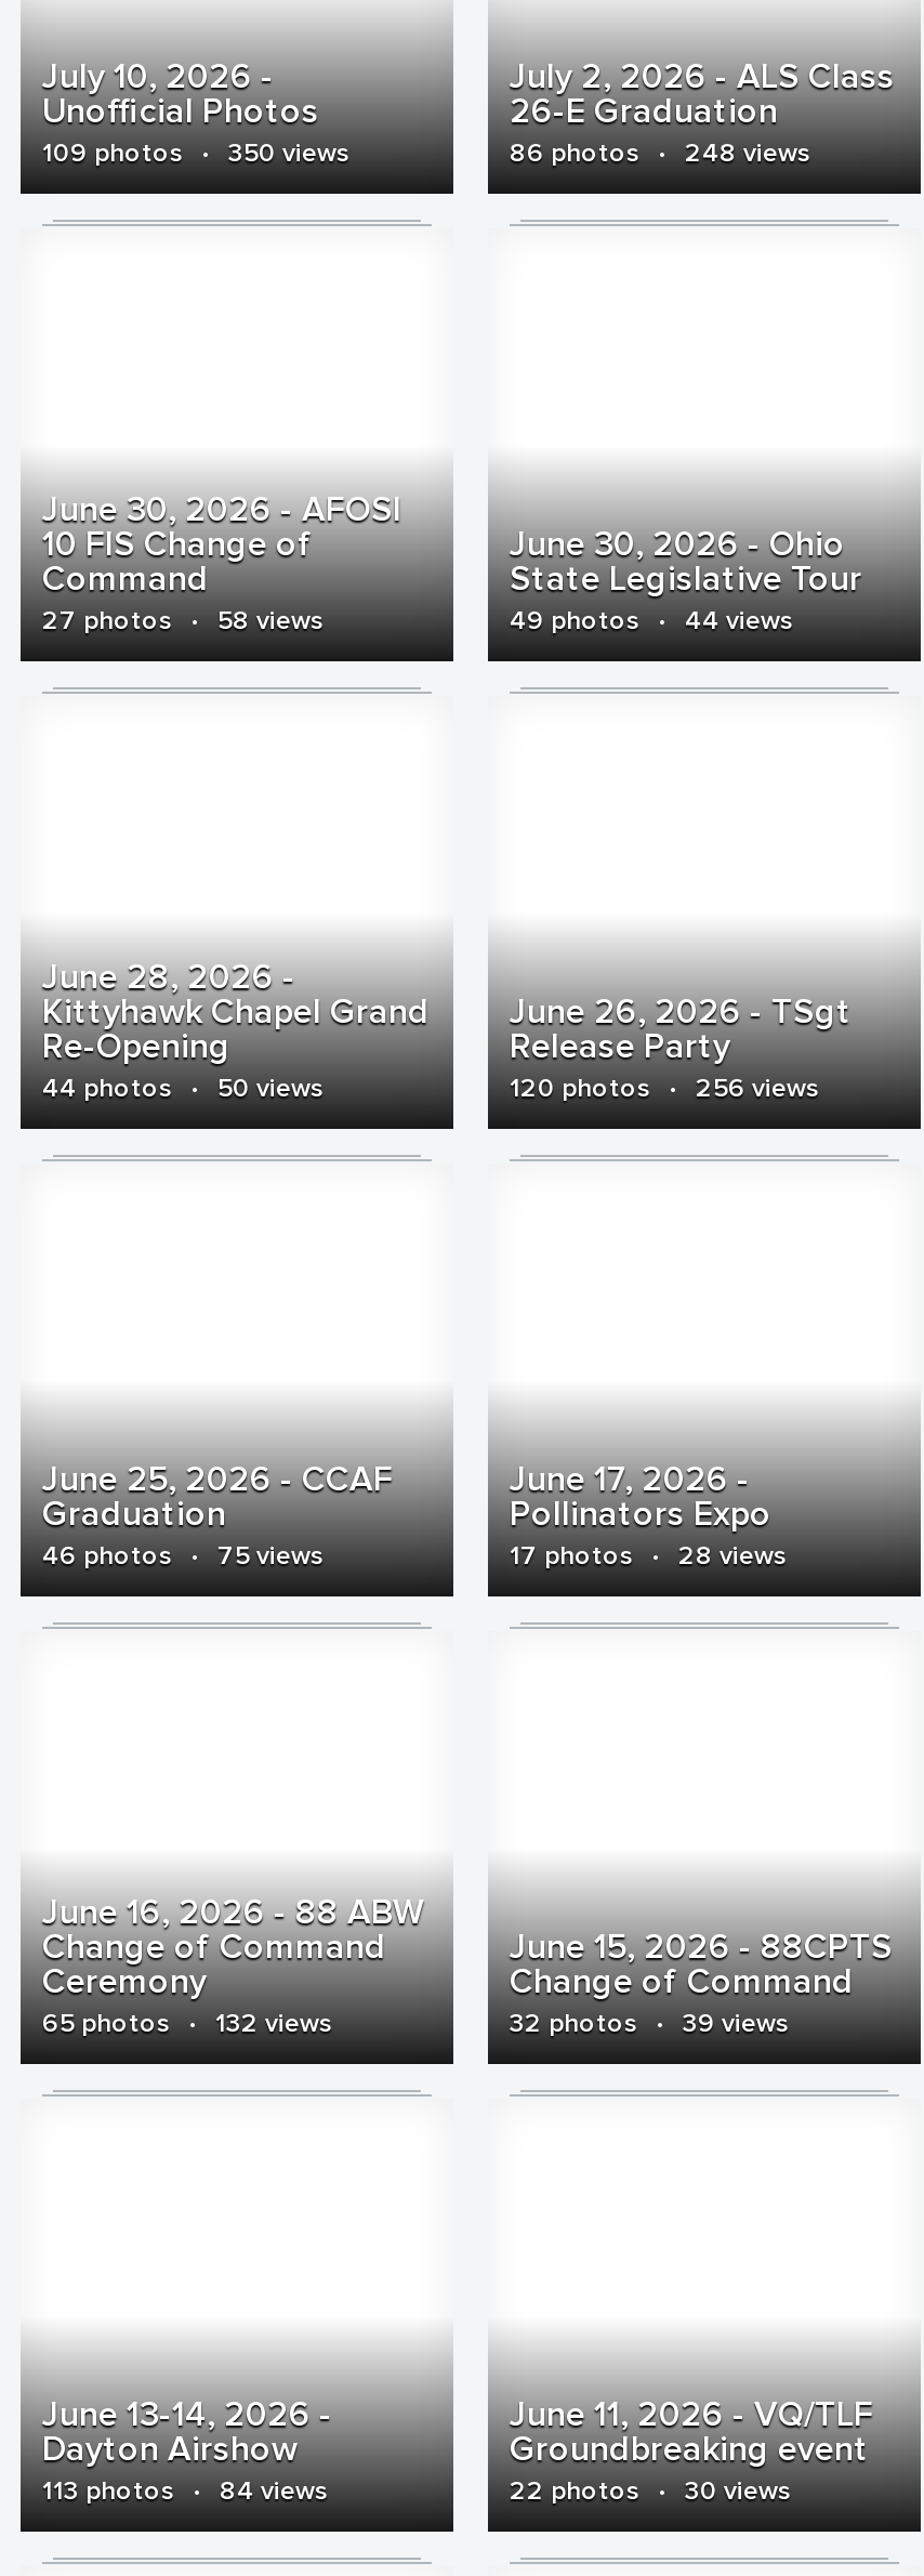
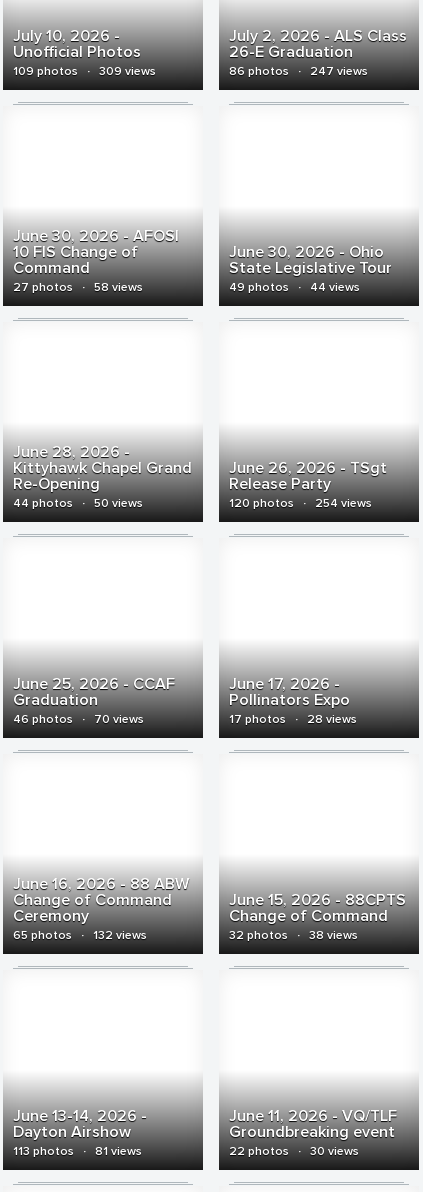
[42,137,349,170] 109 photos · 350 views -> [13,64,156,79] 109 photos · 309 views
[510,137,810,170] 86 photos · 248 views -> [229,64,368,79] 86 photos · 247 views
[510,1073,819,1105] 120 photos · 256 views -> [229,496,372,511] 120 photos · 254 views
[42,1540,324,1573] 46 photos · 75 views -> [13,712,144,727] 46 photos · 70 views
[510,2008,789,2040] 32 photos · 39 views -> [229,928,358,943] 32 photos · 38 views
[42,2475,328,2508] 113 photos · 84 views -> [13,1144,142,1159] 113 photos · 81 views

